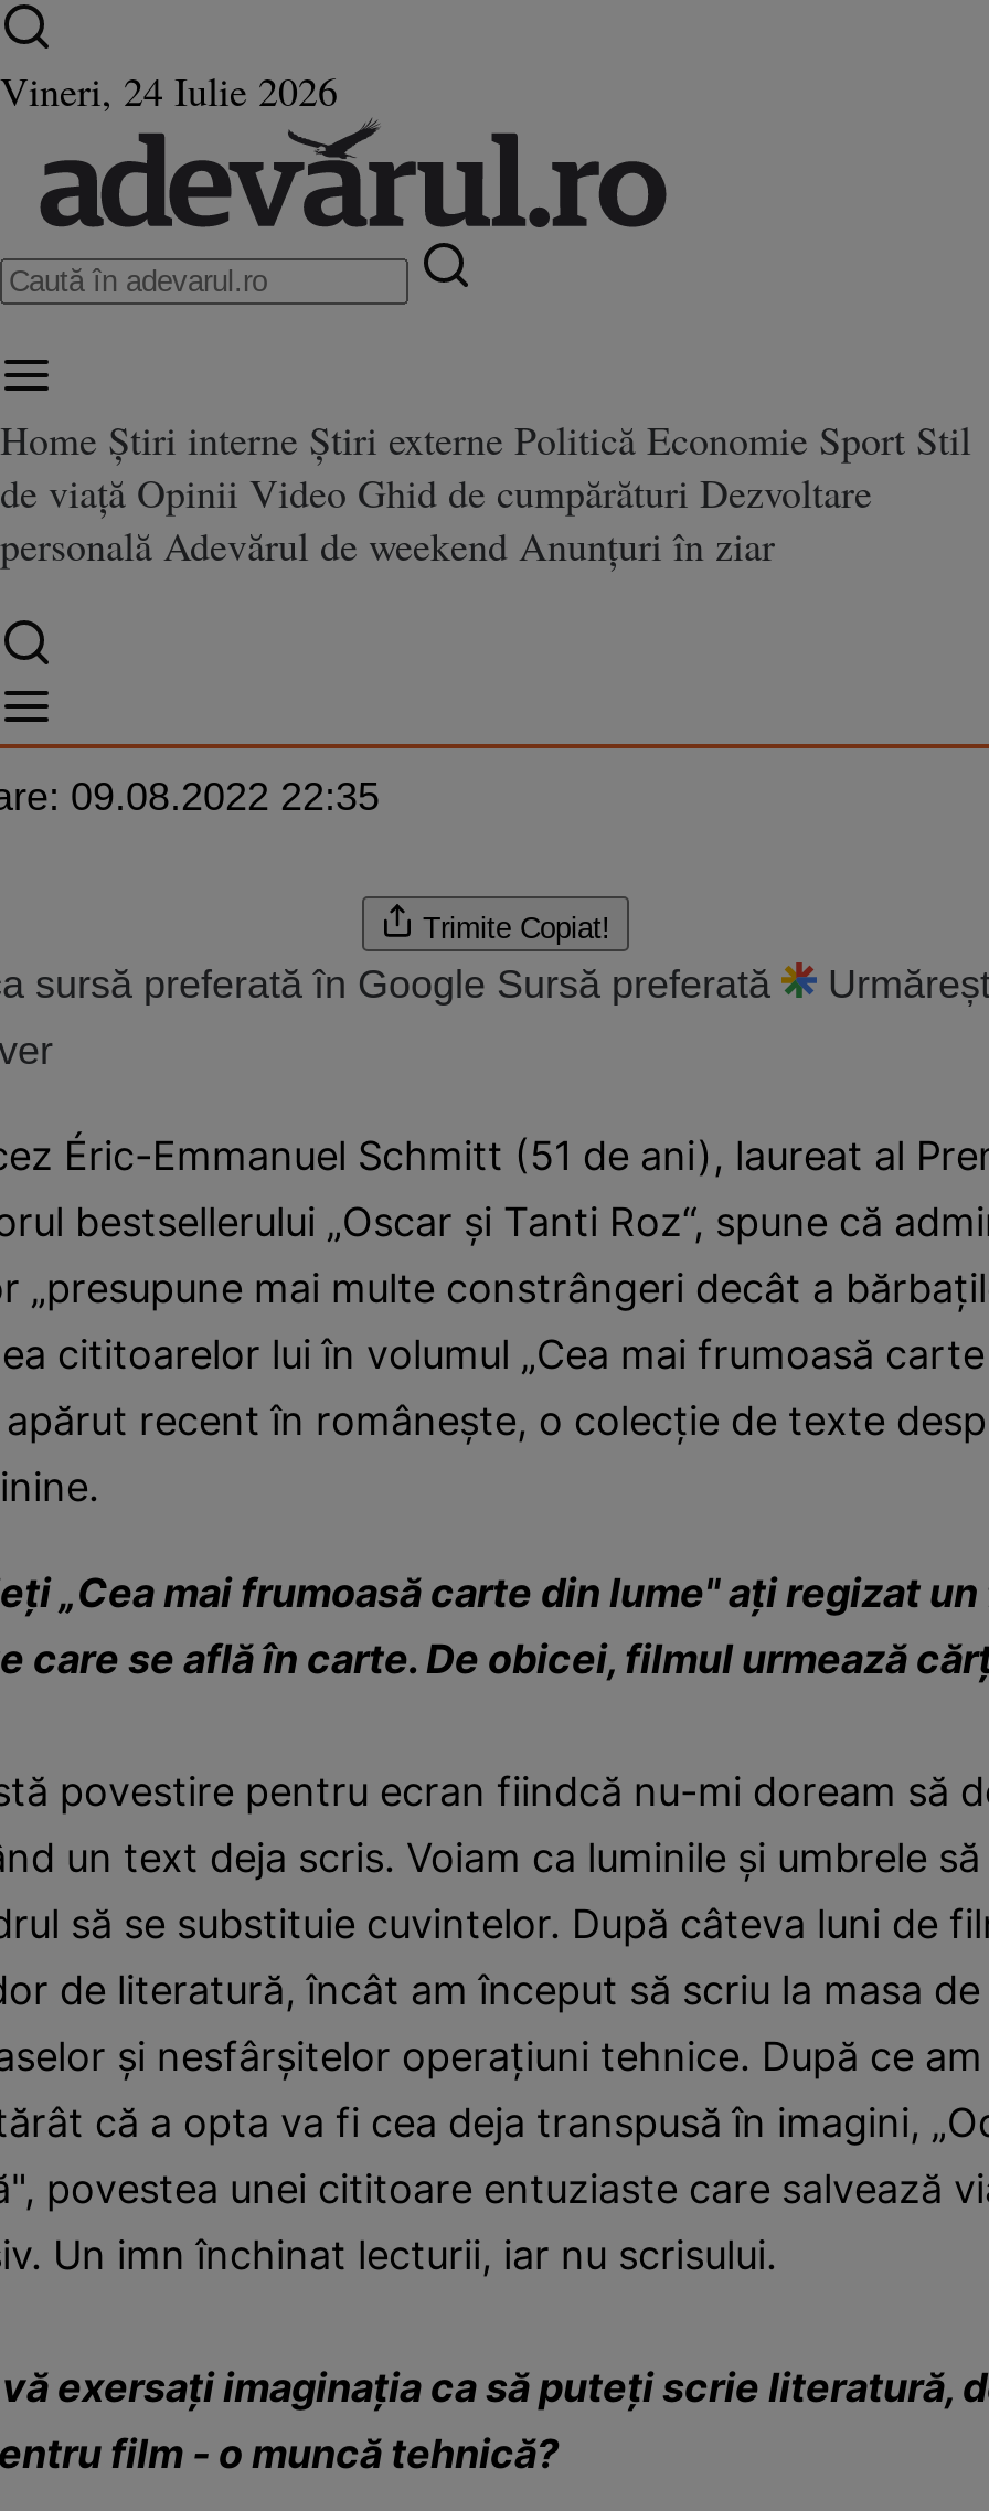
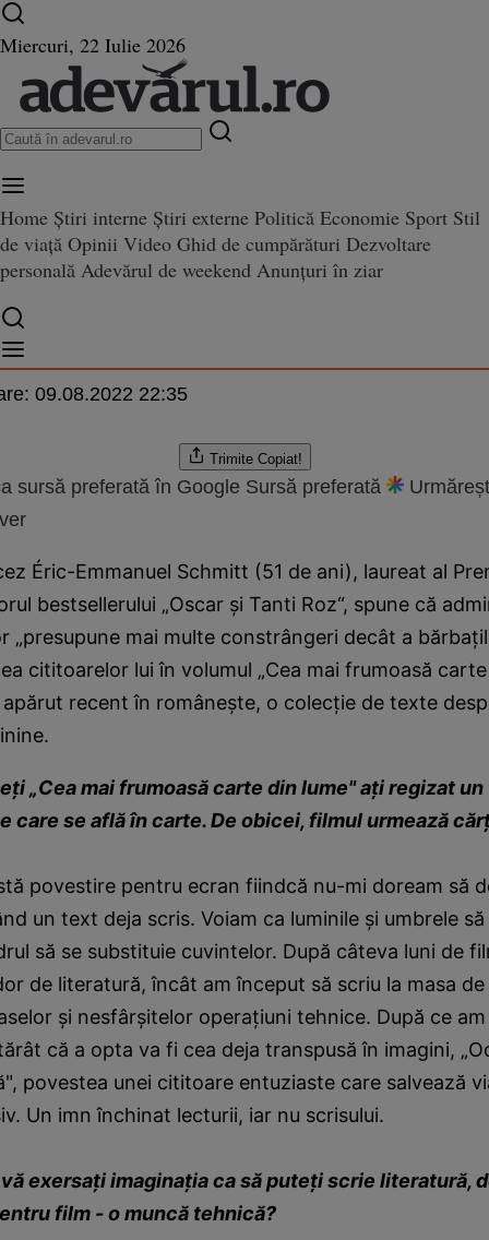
[0,64,338,117] Vineri, 24 Iulie 2026 -> [0,32,186,58] Miercuri, 22 Iulie 2026

